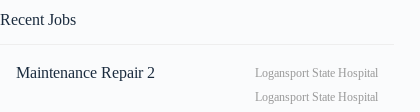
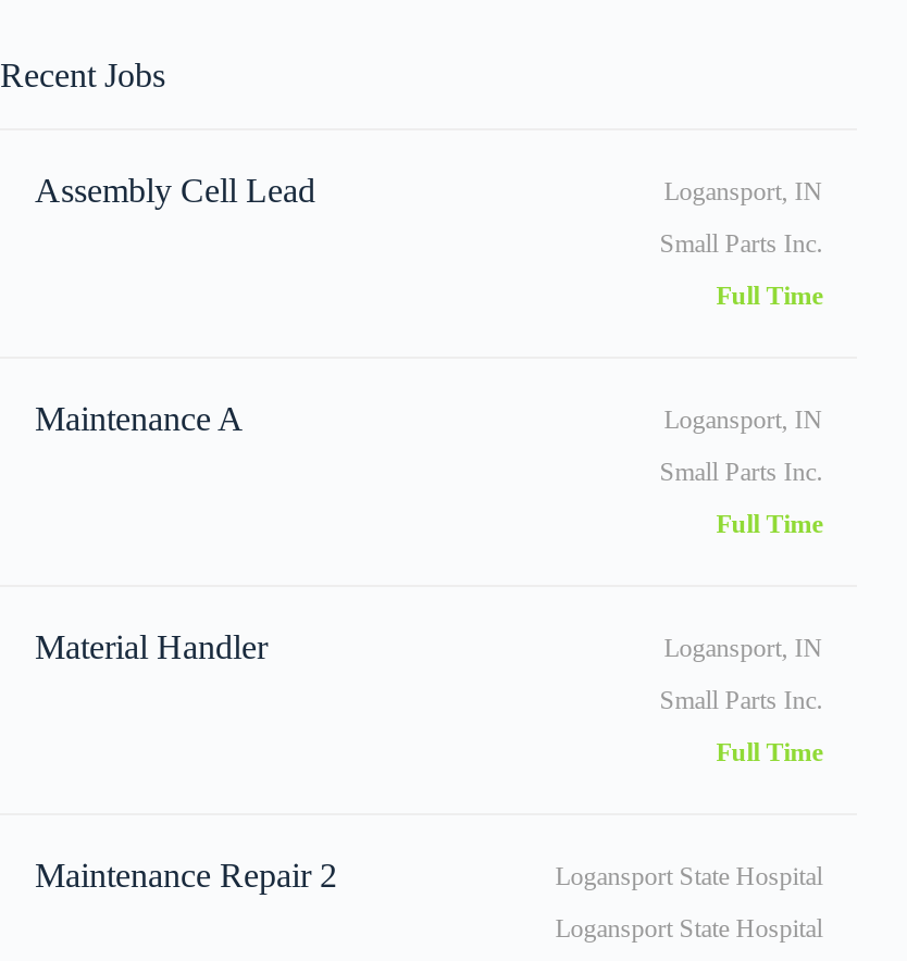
none -> [35,172,823,768] Assembly Cell Lead | Logansport, IN | Small Parts Inc. | Full Time | Maintenance A | Logansport, IN | Small Parts Inc. | Full Time | Material Handler | Logansport, IN | Small Parts Inc. | Full Time

